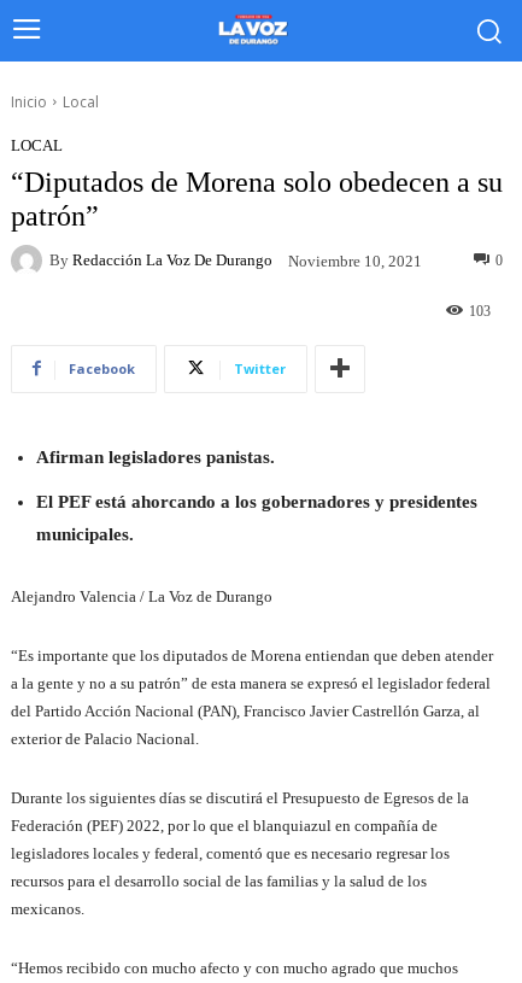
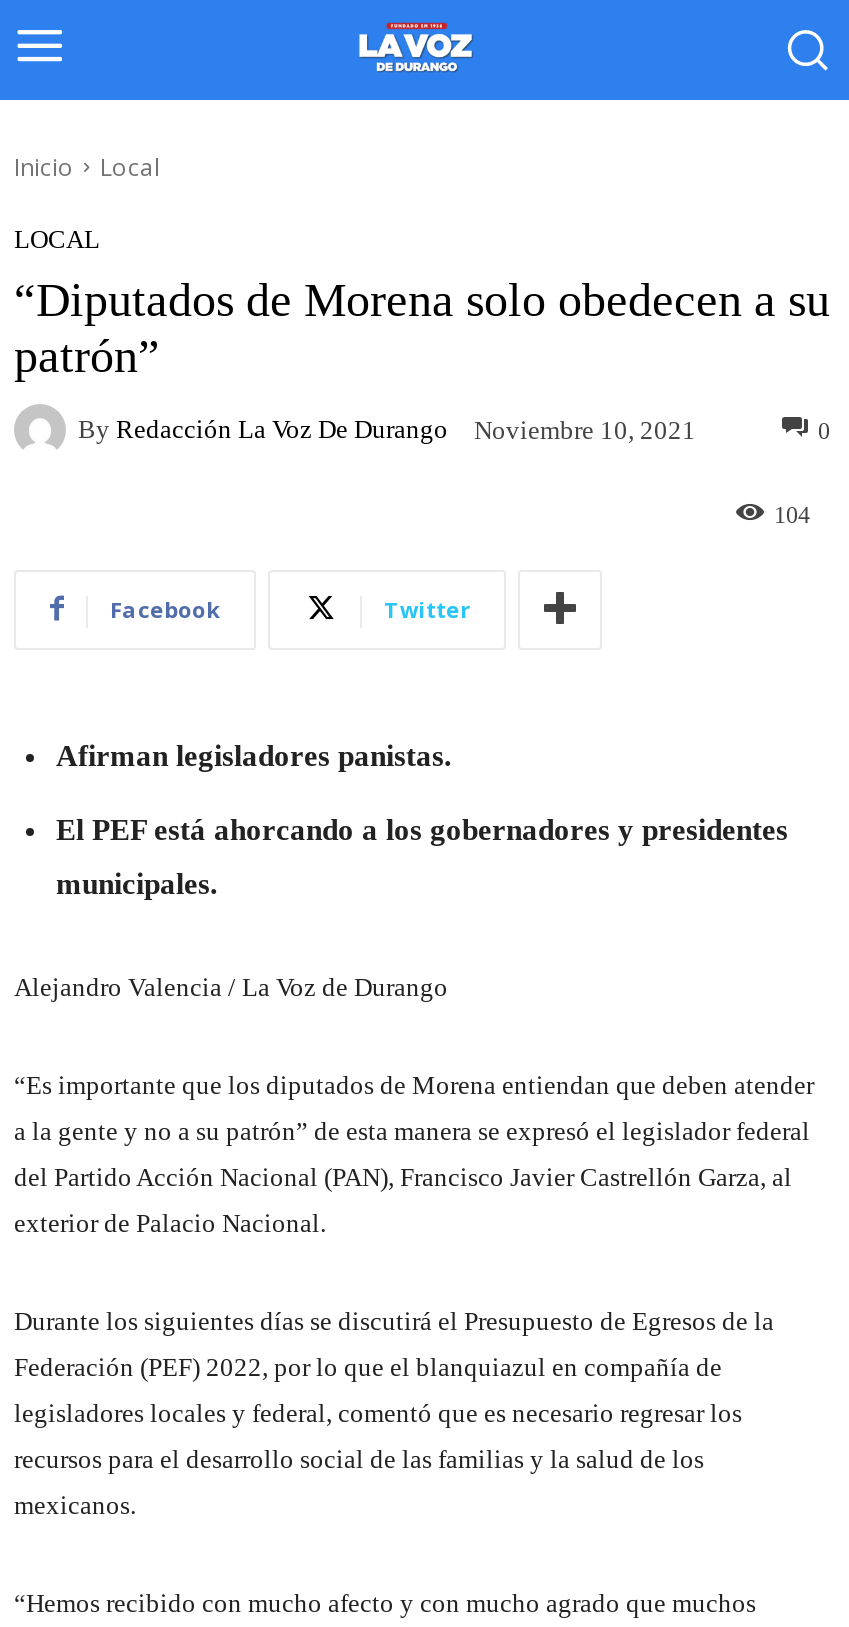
[469,302,491,319] 103 -> [774,500,810,528] 104

